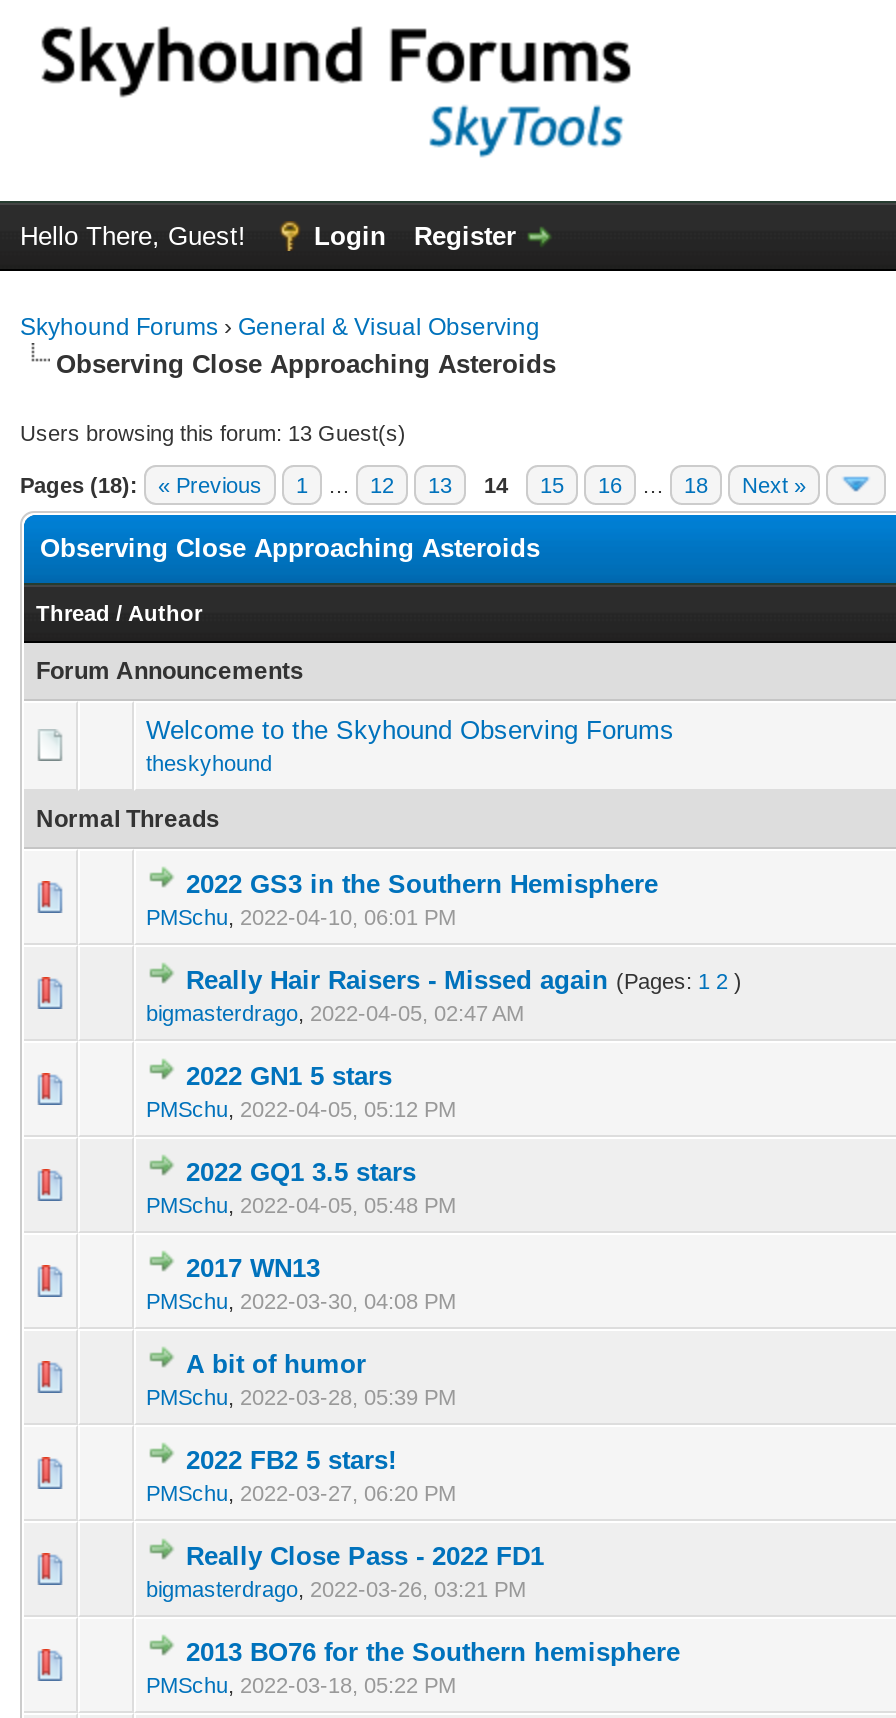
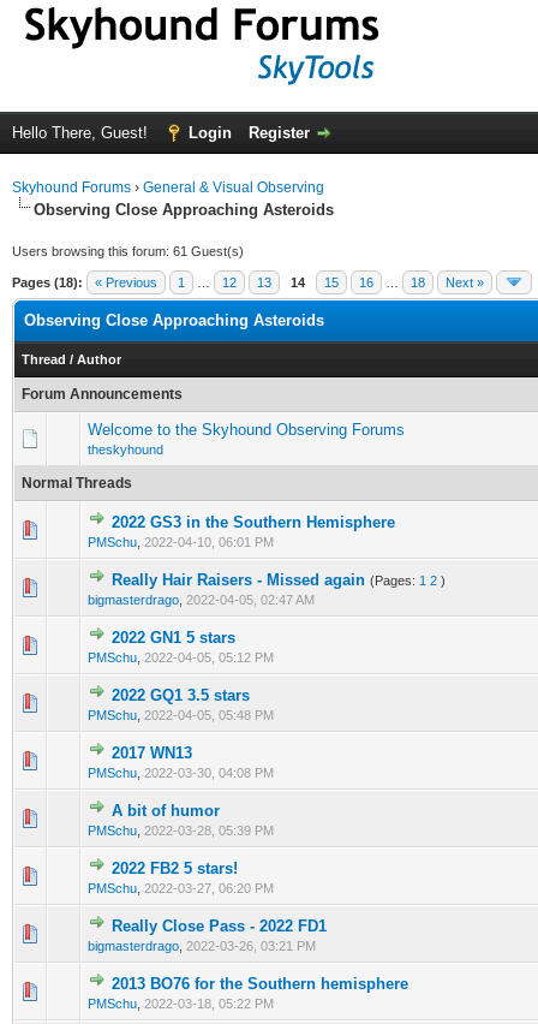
[20,421,406,445] Users browsing this forum: 13 Guest(s) -> [12,244,244,258] Users browsing this forum: 61 Guest(s)

